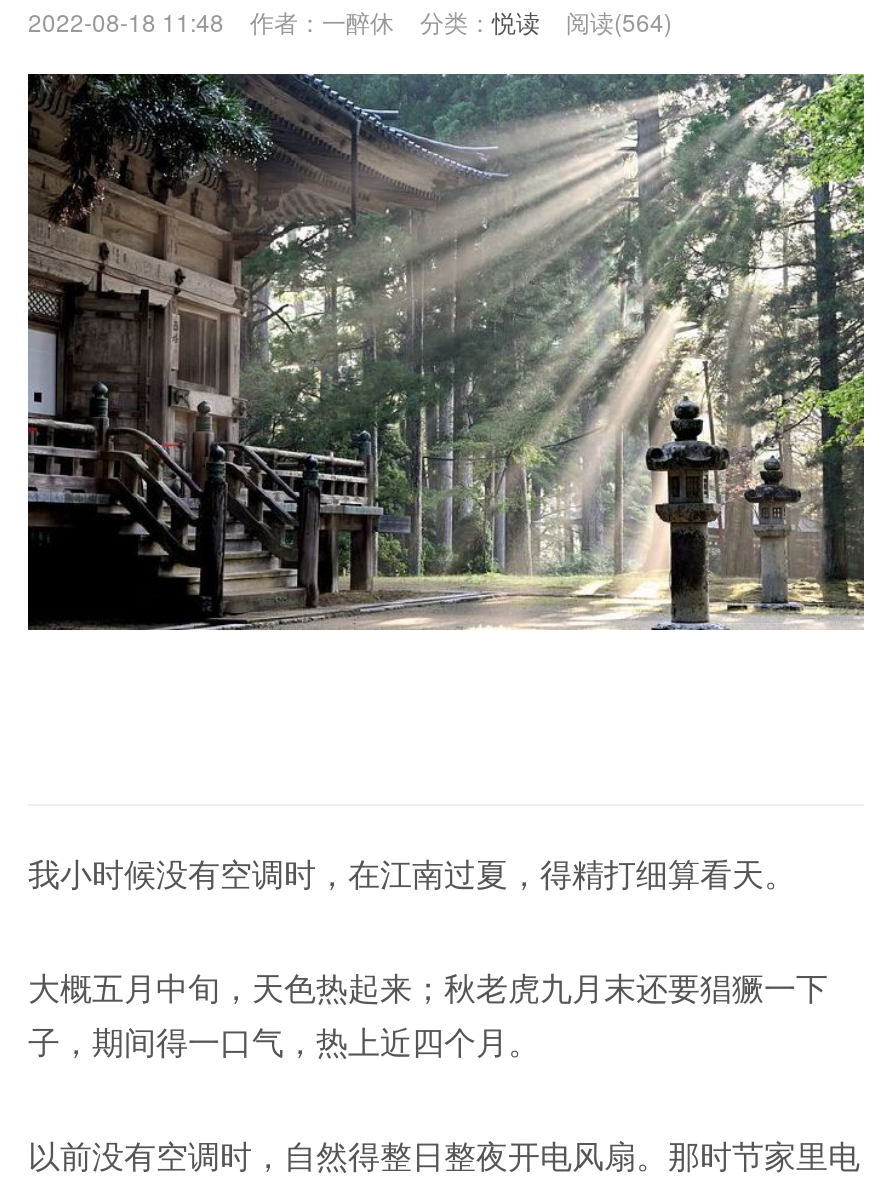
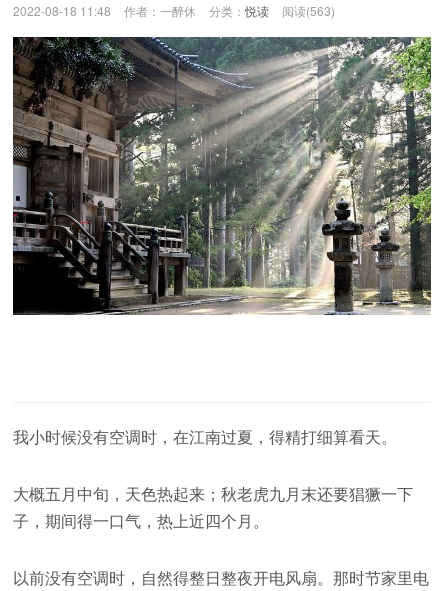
[28,4,672,38] 2022-08-18 11:48 作者：一醉休 分类：悦读 阅读(564) -> [13,2,335,19] 2022-08-18 11:48 作者：一醉休 分类：悦读 阅读(563)

